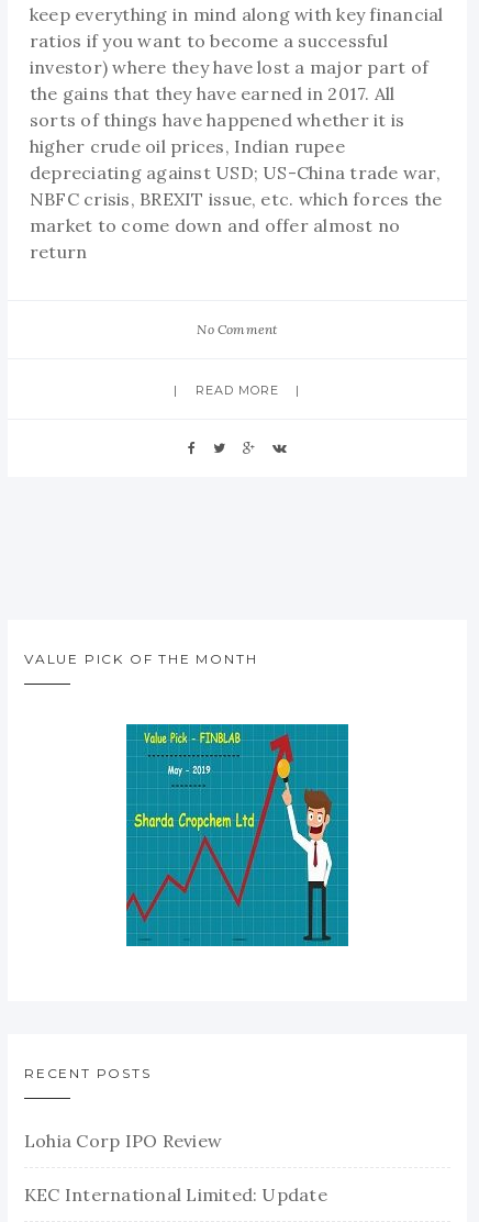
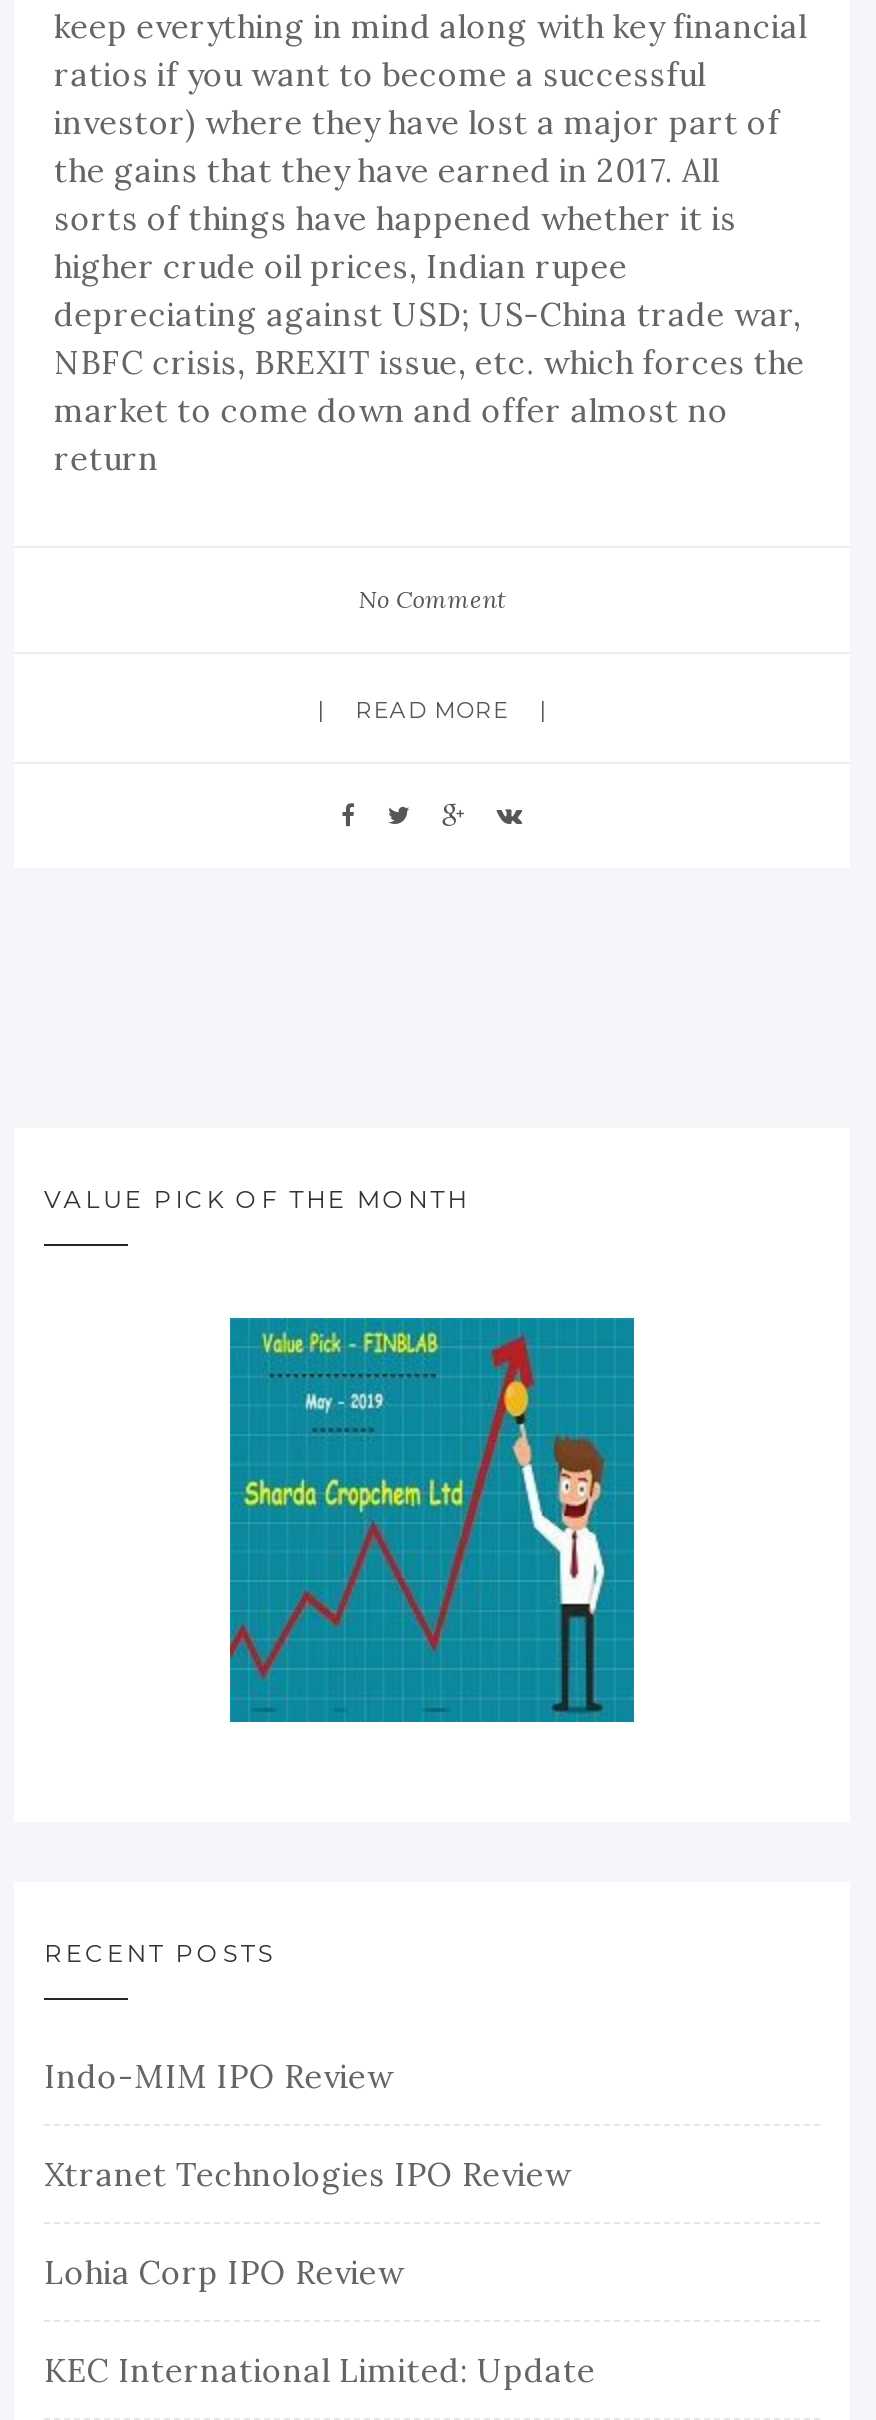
none -> [44,2056,571,2194] Indo-MIM IPO Review | Xtranet Technologies IPO Review

